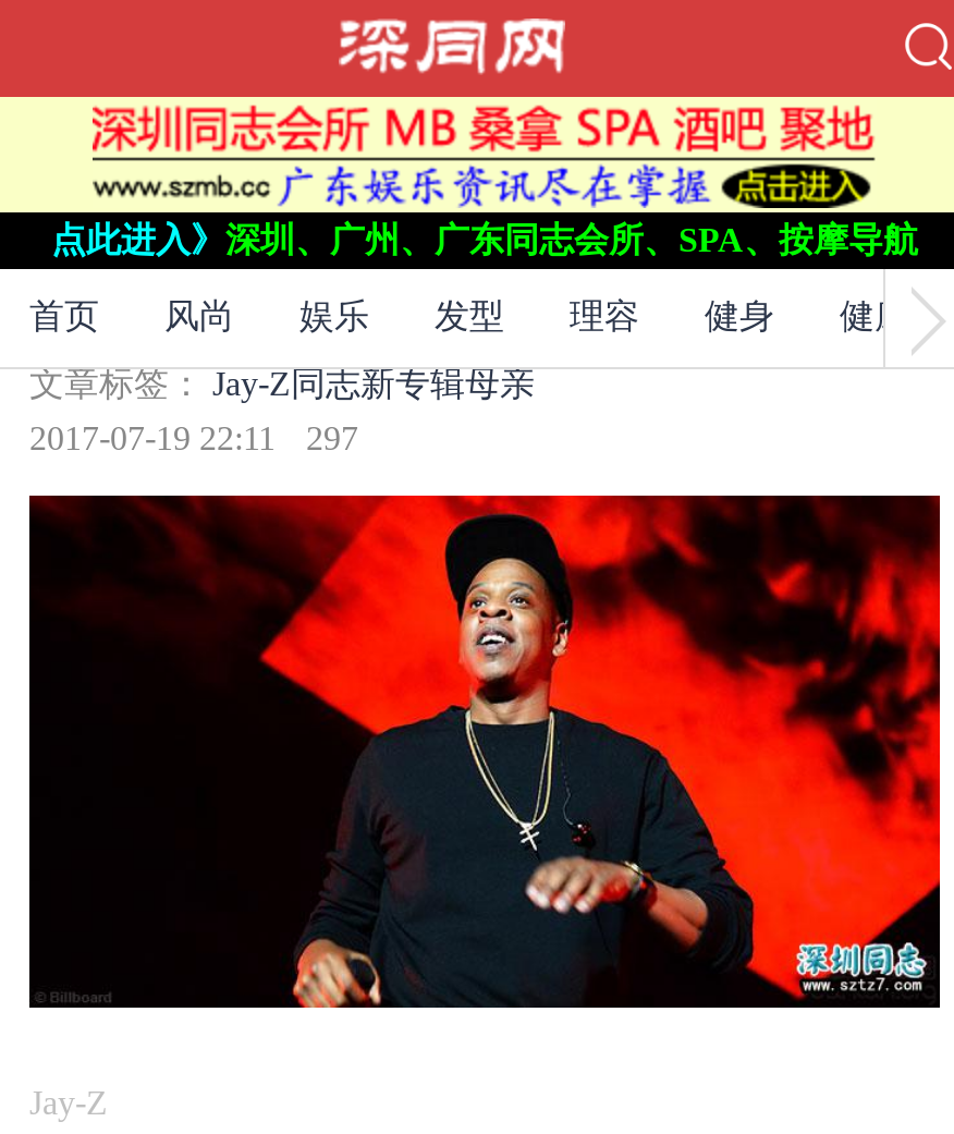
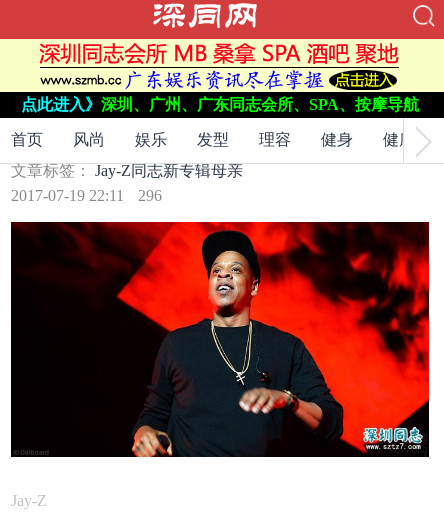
[29,419,358,456] 2017-07-19 22:11 297 -> [11,187,162,204] 2017-07-19 22:11 296

